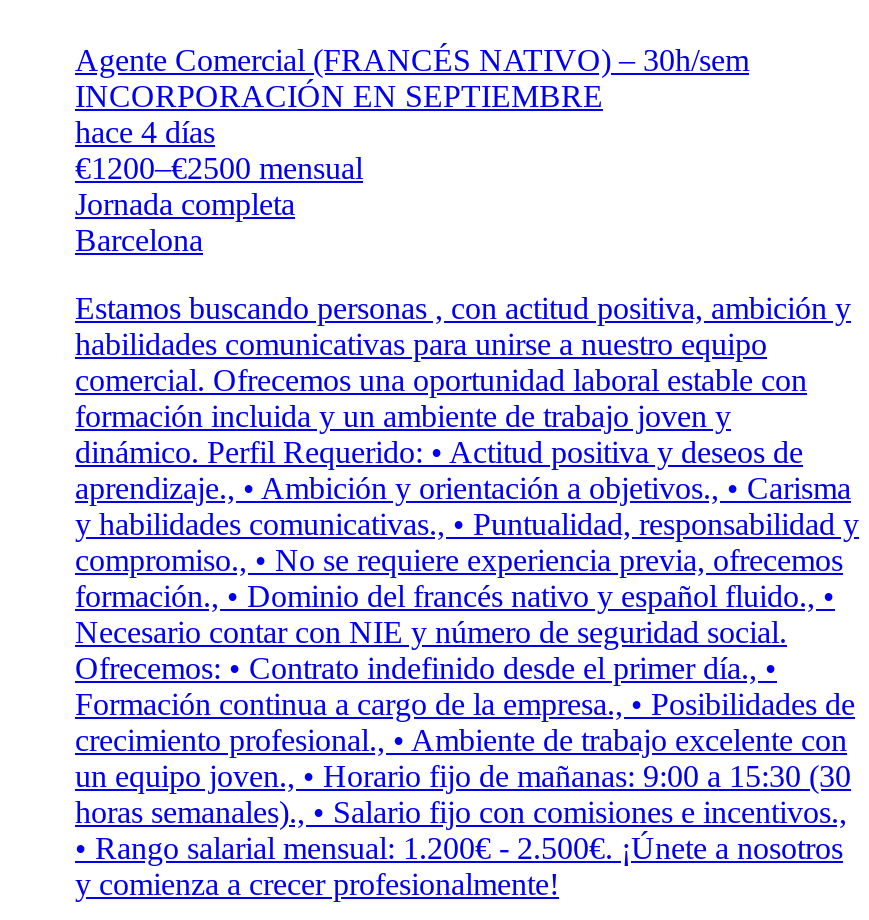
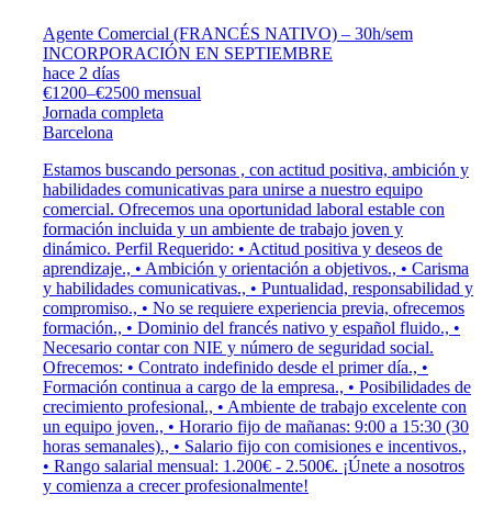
[75,115,215,149] hace 4 días -> [43,63,120,82] hace 2 días

